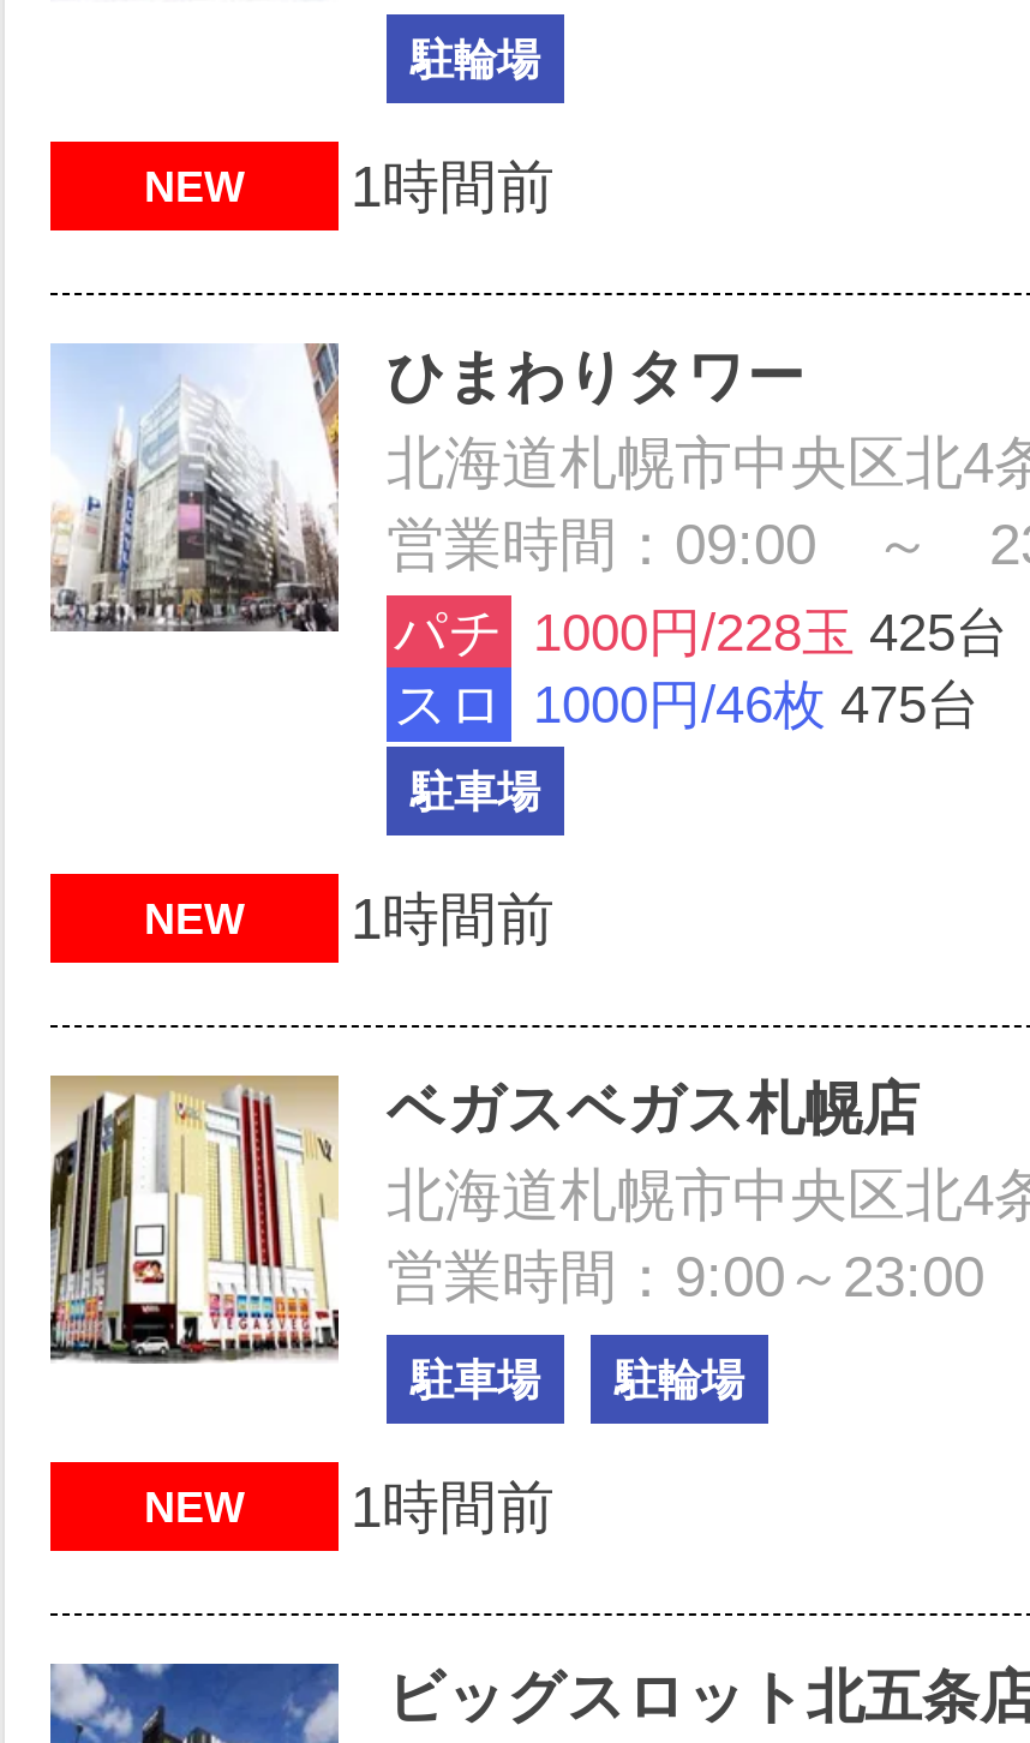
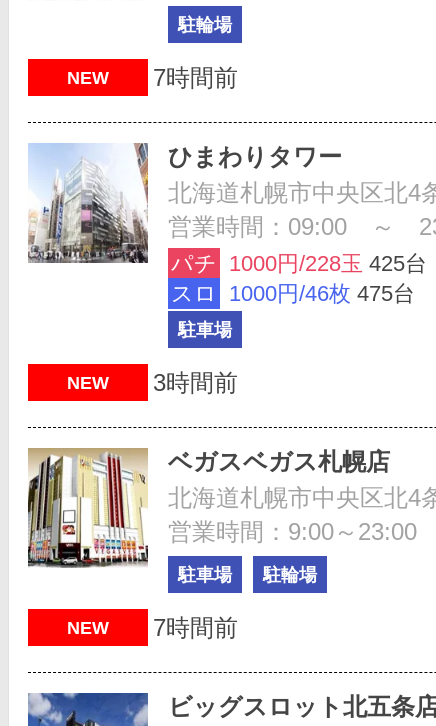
[351,152,555,217] 1時間前 -> [153,63,238,90] 7時間前
[351,885,555,950] 1時間前 -> [153,368,238,395] 3時間前
[351,1473,555,1538] 1時間前 -> [153,613,238,640] 7時間前

